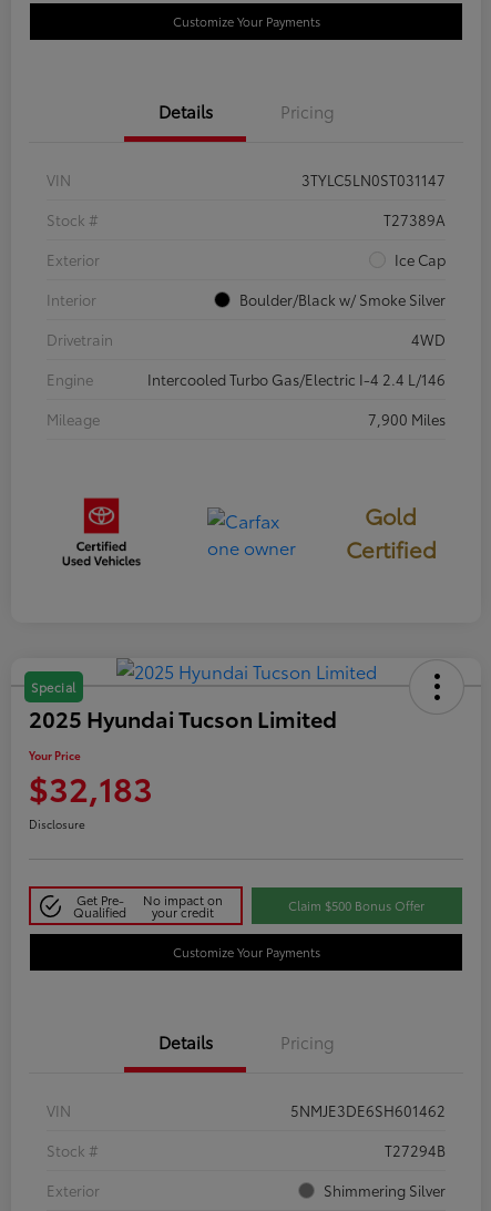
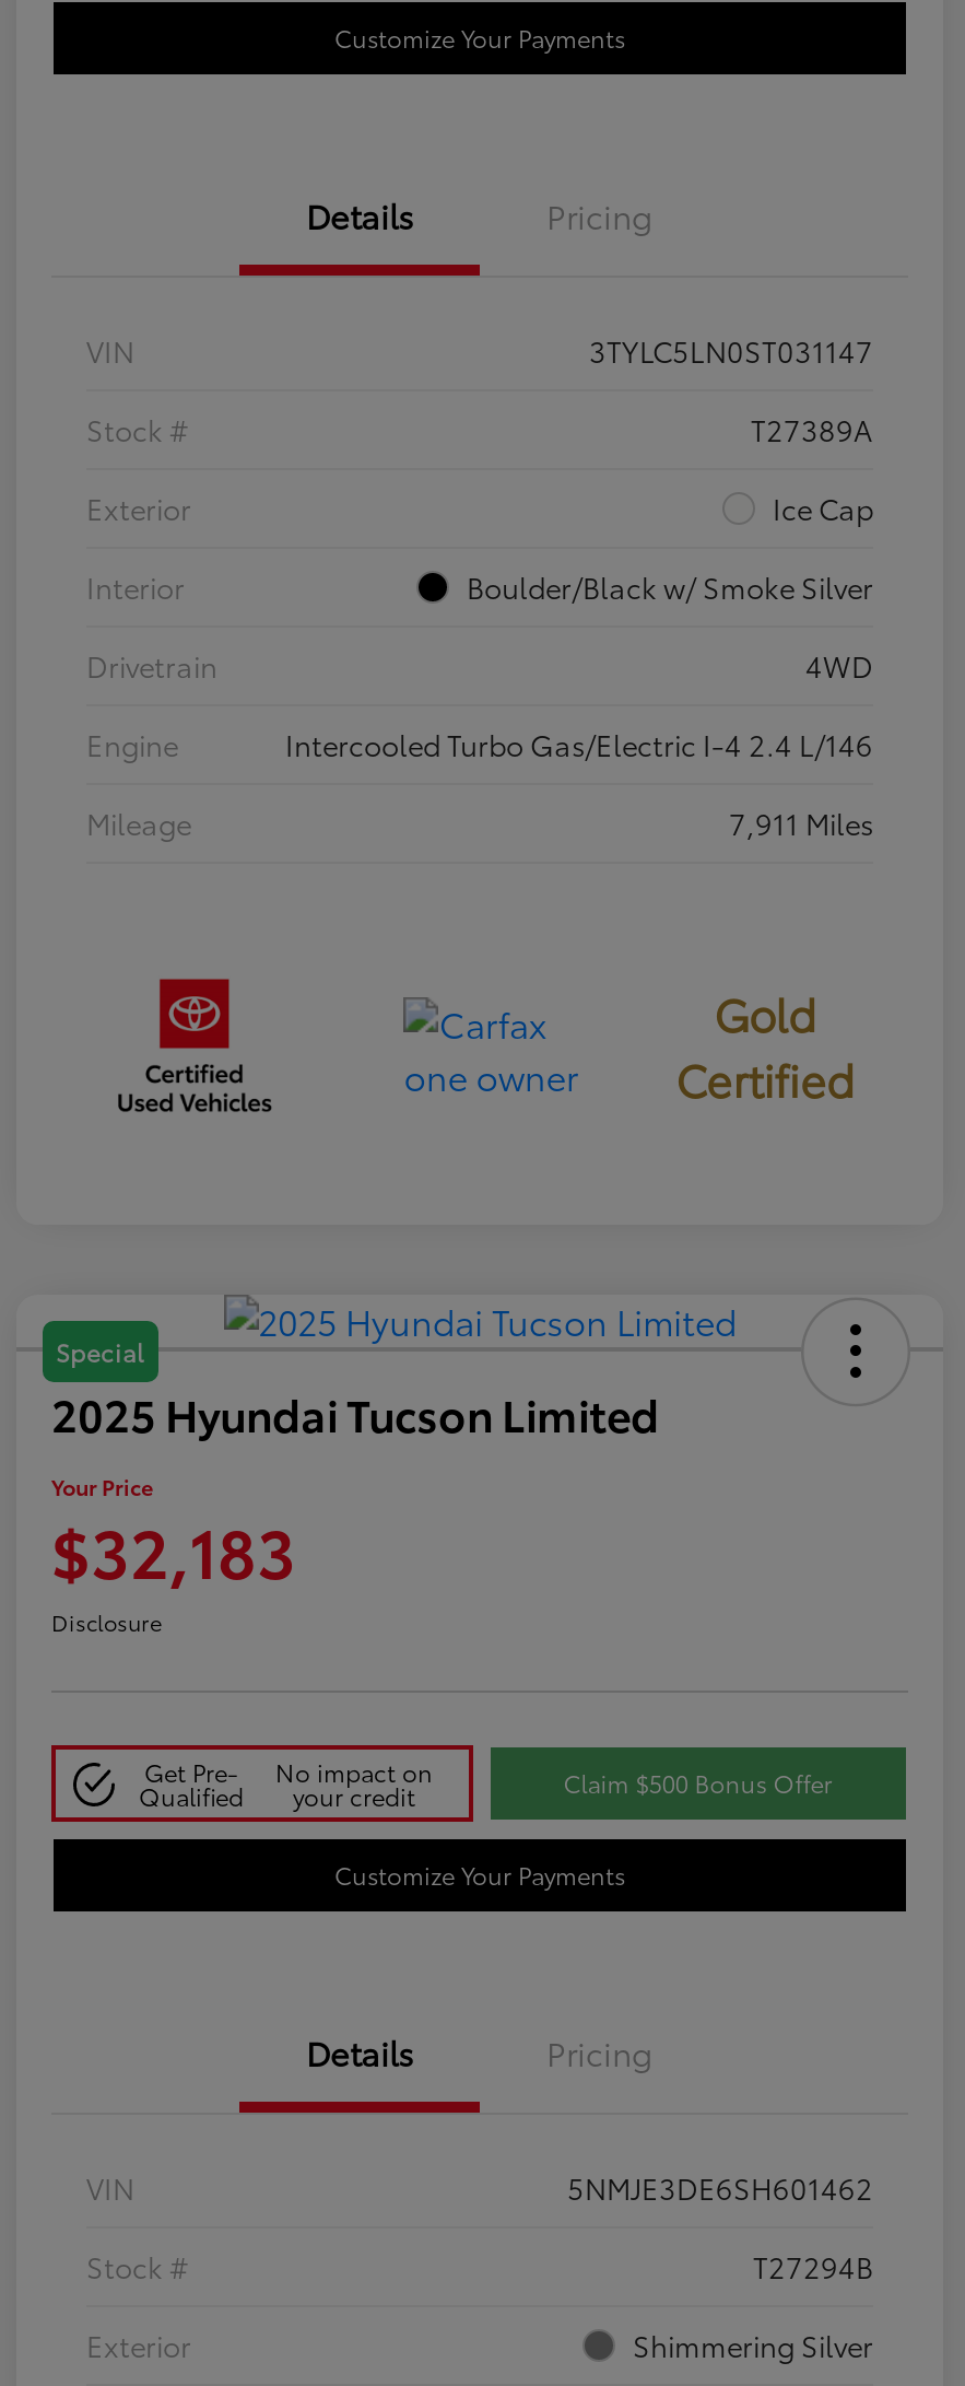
[368,409,446,429] 7,900 Miles -> [729,804,873,843] 7,911 Miles

